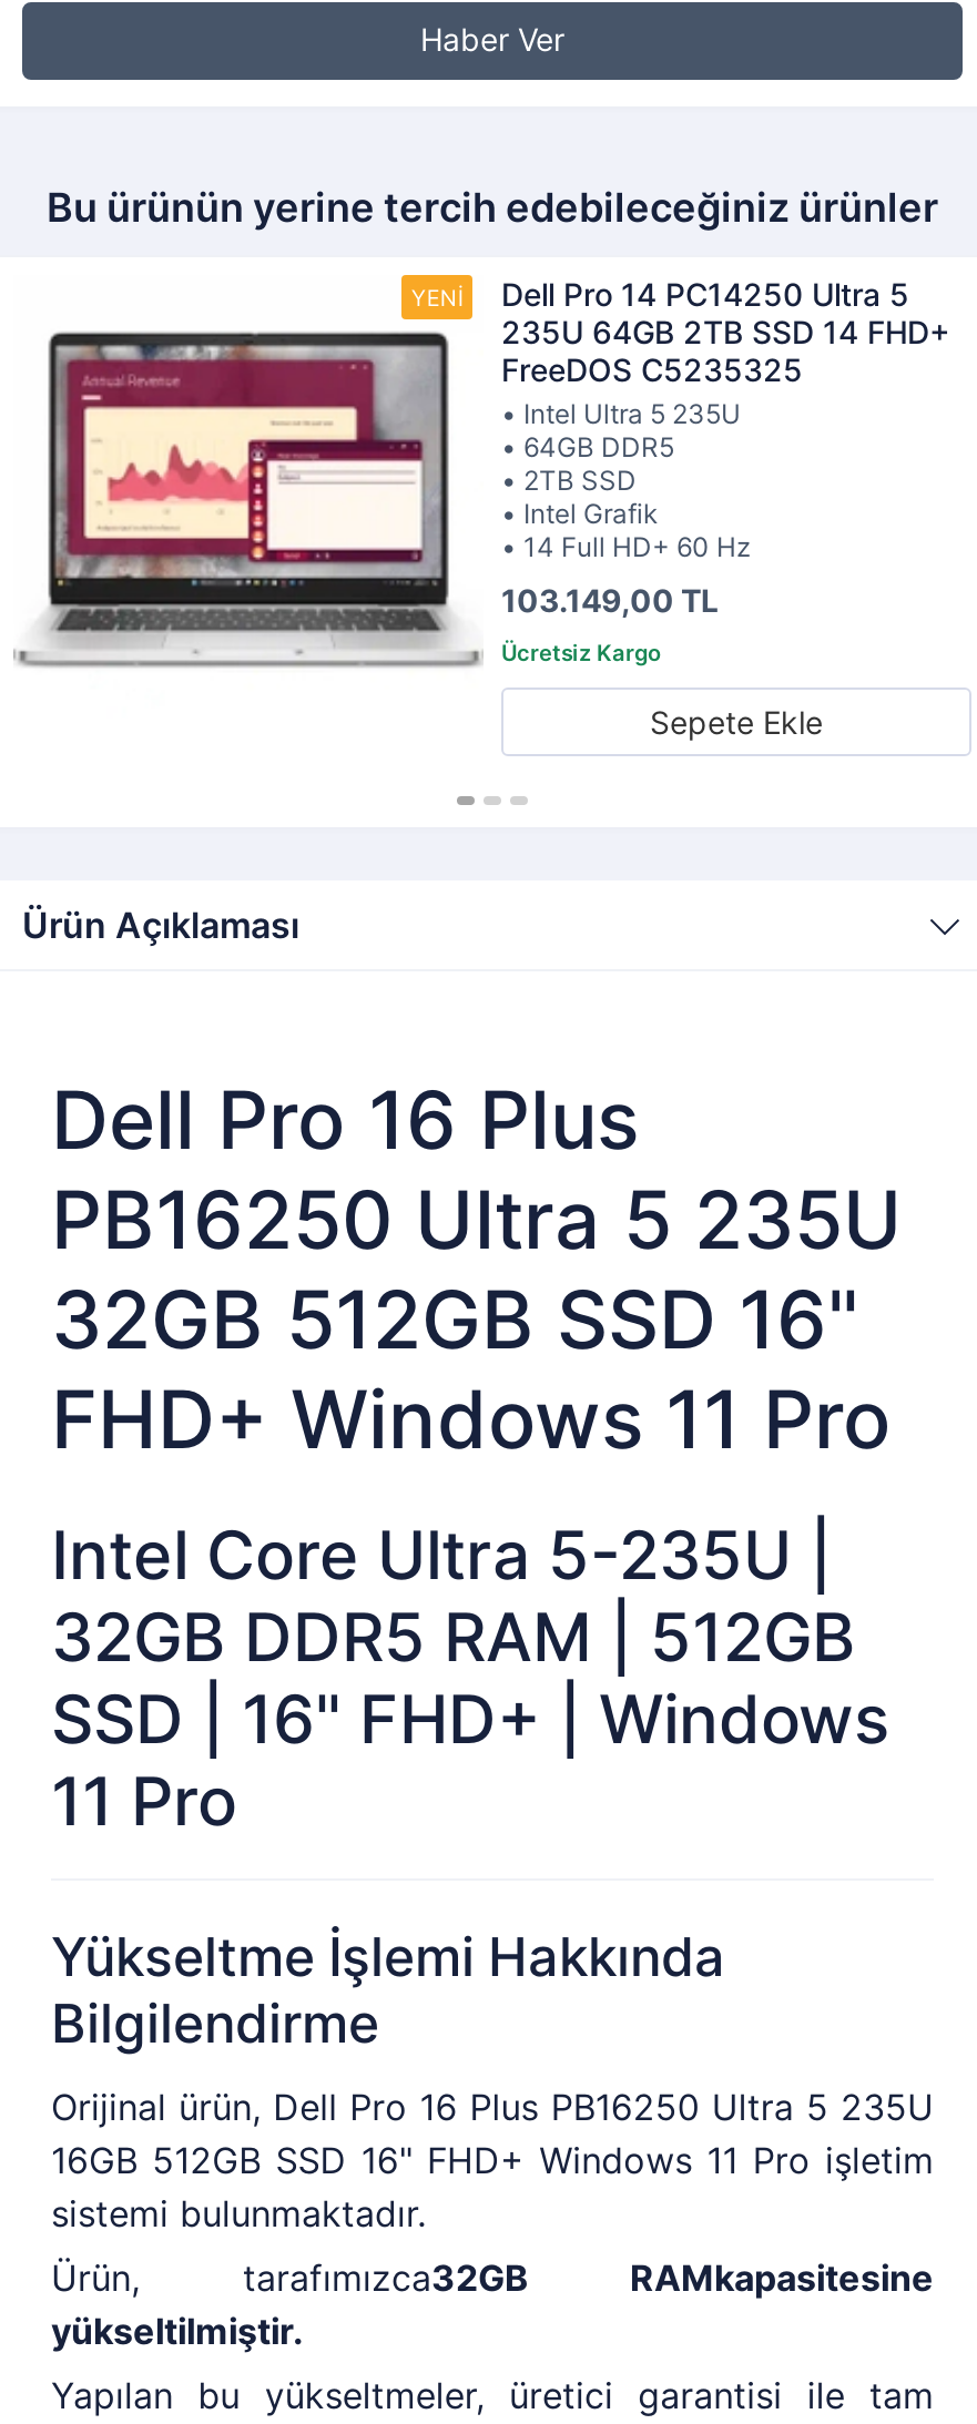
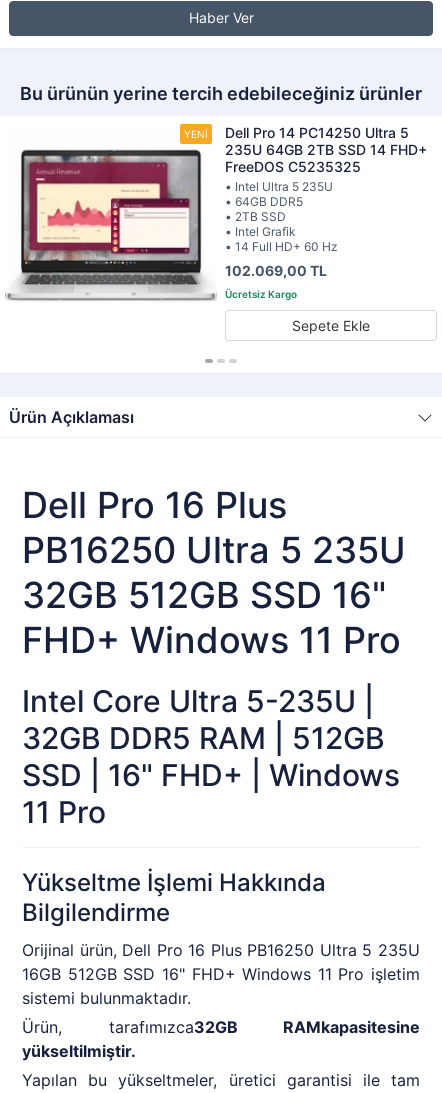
[501,581,719,619] 103.149,00 TL -> [225,262,327,279] 102.069,00 TL

